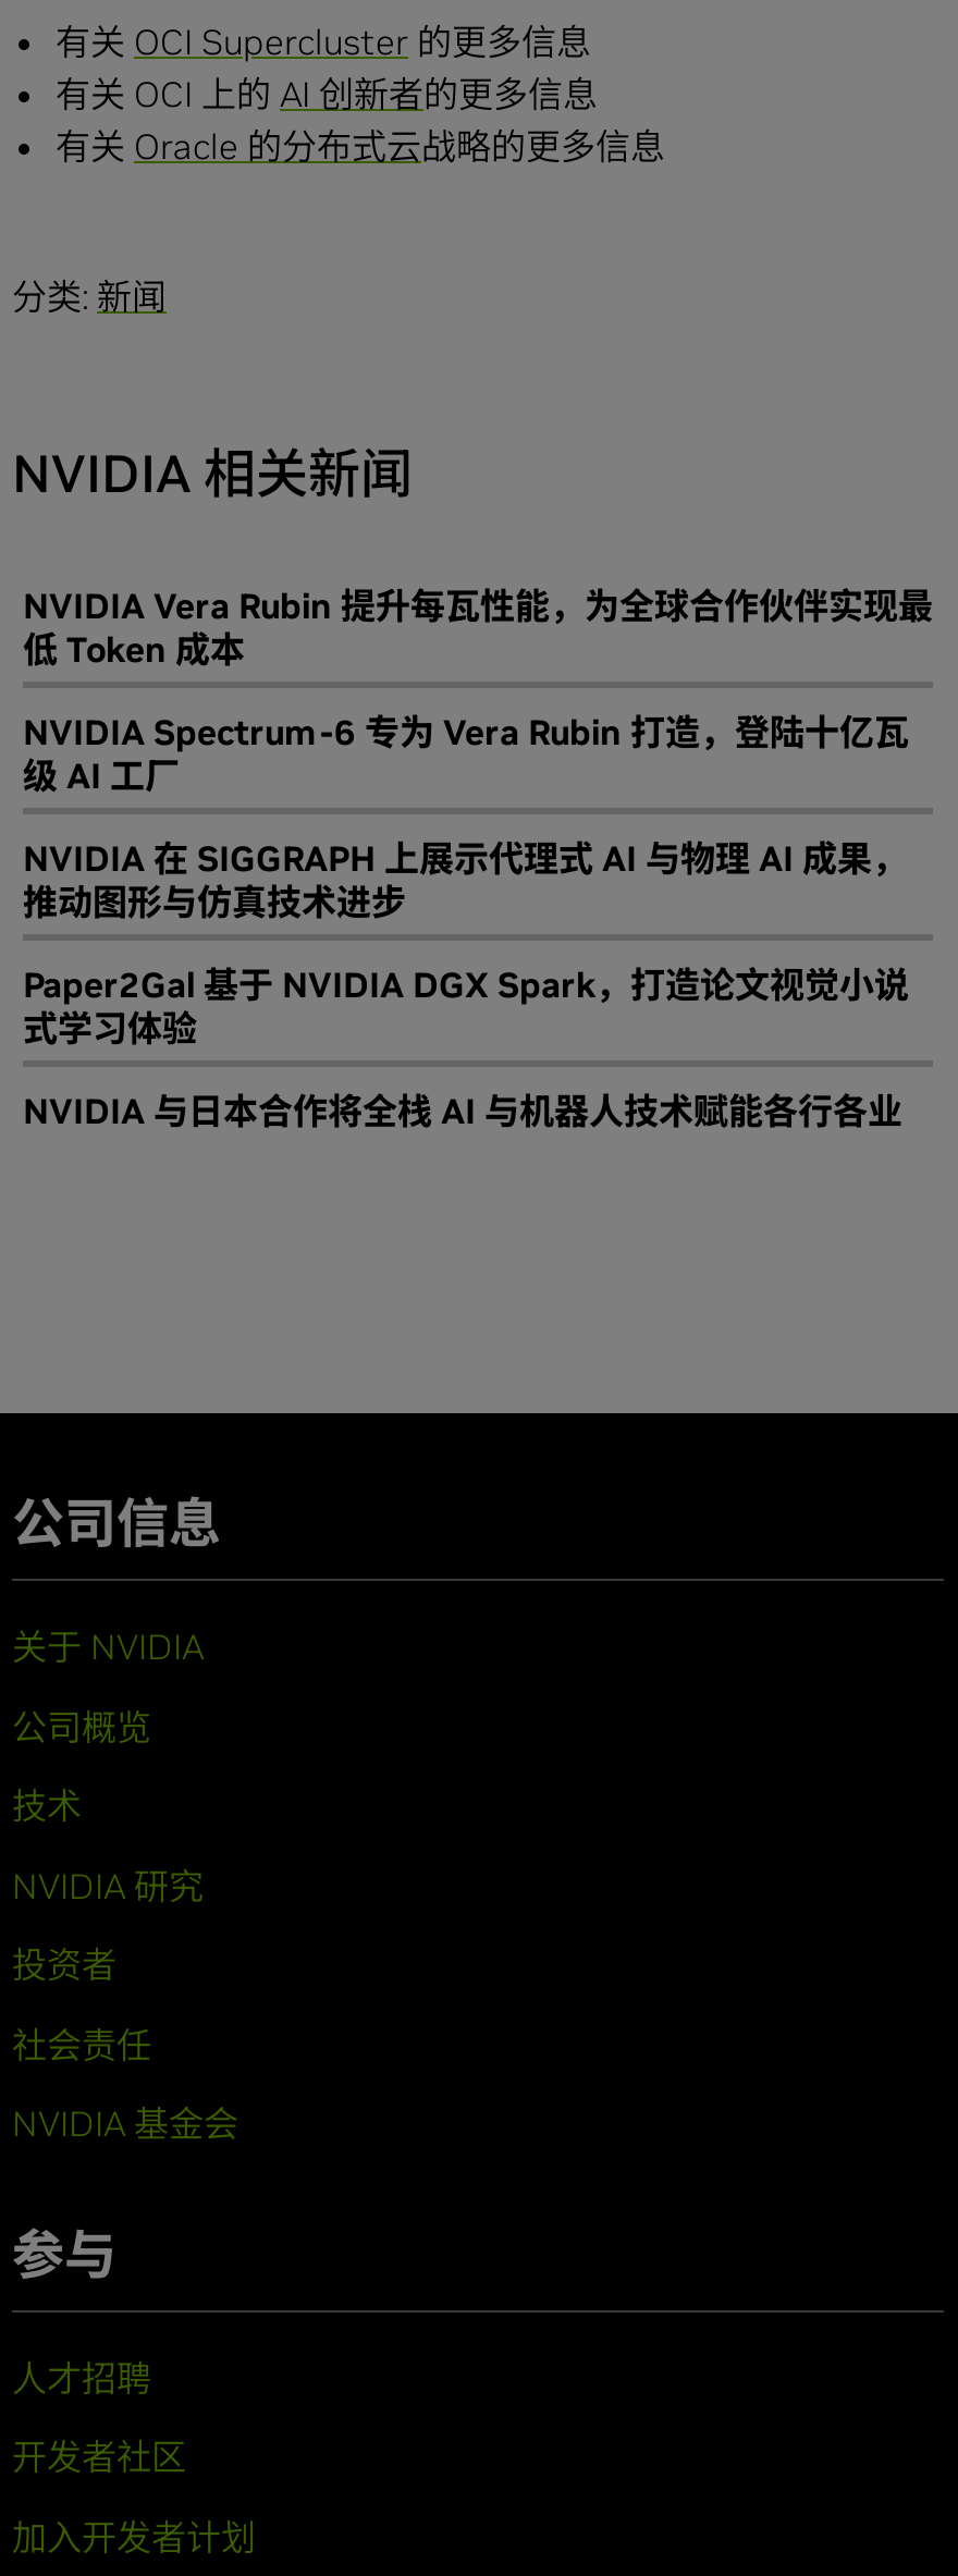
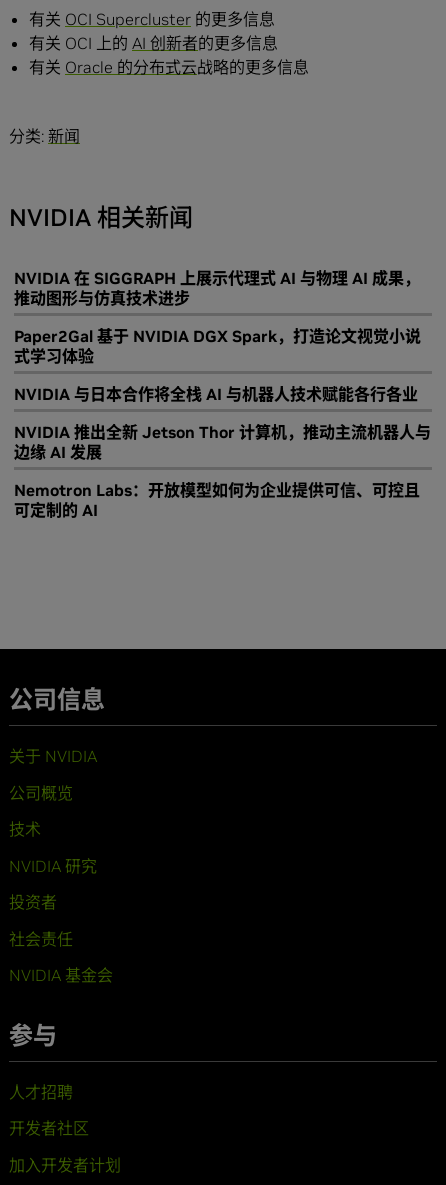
[23,584,933,797] NVIDIA Vera Rubin 提升每瓦性能，为全球合作伙伴实现最 | 低 Token 成本 | NVIDIA Spectrum-6 专为 Vera Rubin 打造，登陆十亿瓦 | 级 AI 工厂 -> none
moved [23,836,909,1133] -> [14,268,421,404]: NVIDIA 在 SIGGRAPH 上展示代理式 AI 与物理 AI 成果， | 推动图形与仿真技术进步 | Paper2Gal 基于 NVIDIA DGX Spark，打造论文视觉小说 | 式学习体验 | NVIDIA 与日本合作将全栈 AI 与机器人技术赋能各行各业
none -> [14,422,431,520] NVIDIA 推出全新 Jetson Thor 计算机，推动主流机器人与 | 边缘 AI 发展 | Nemotron Labs：开放模型如何为企业提供可信、可控且 | 可定制的 AI

